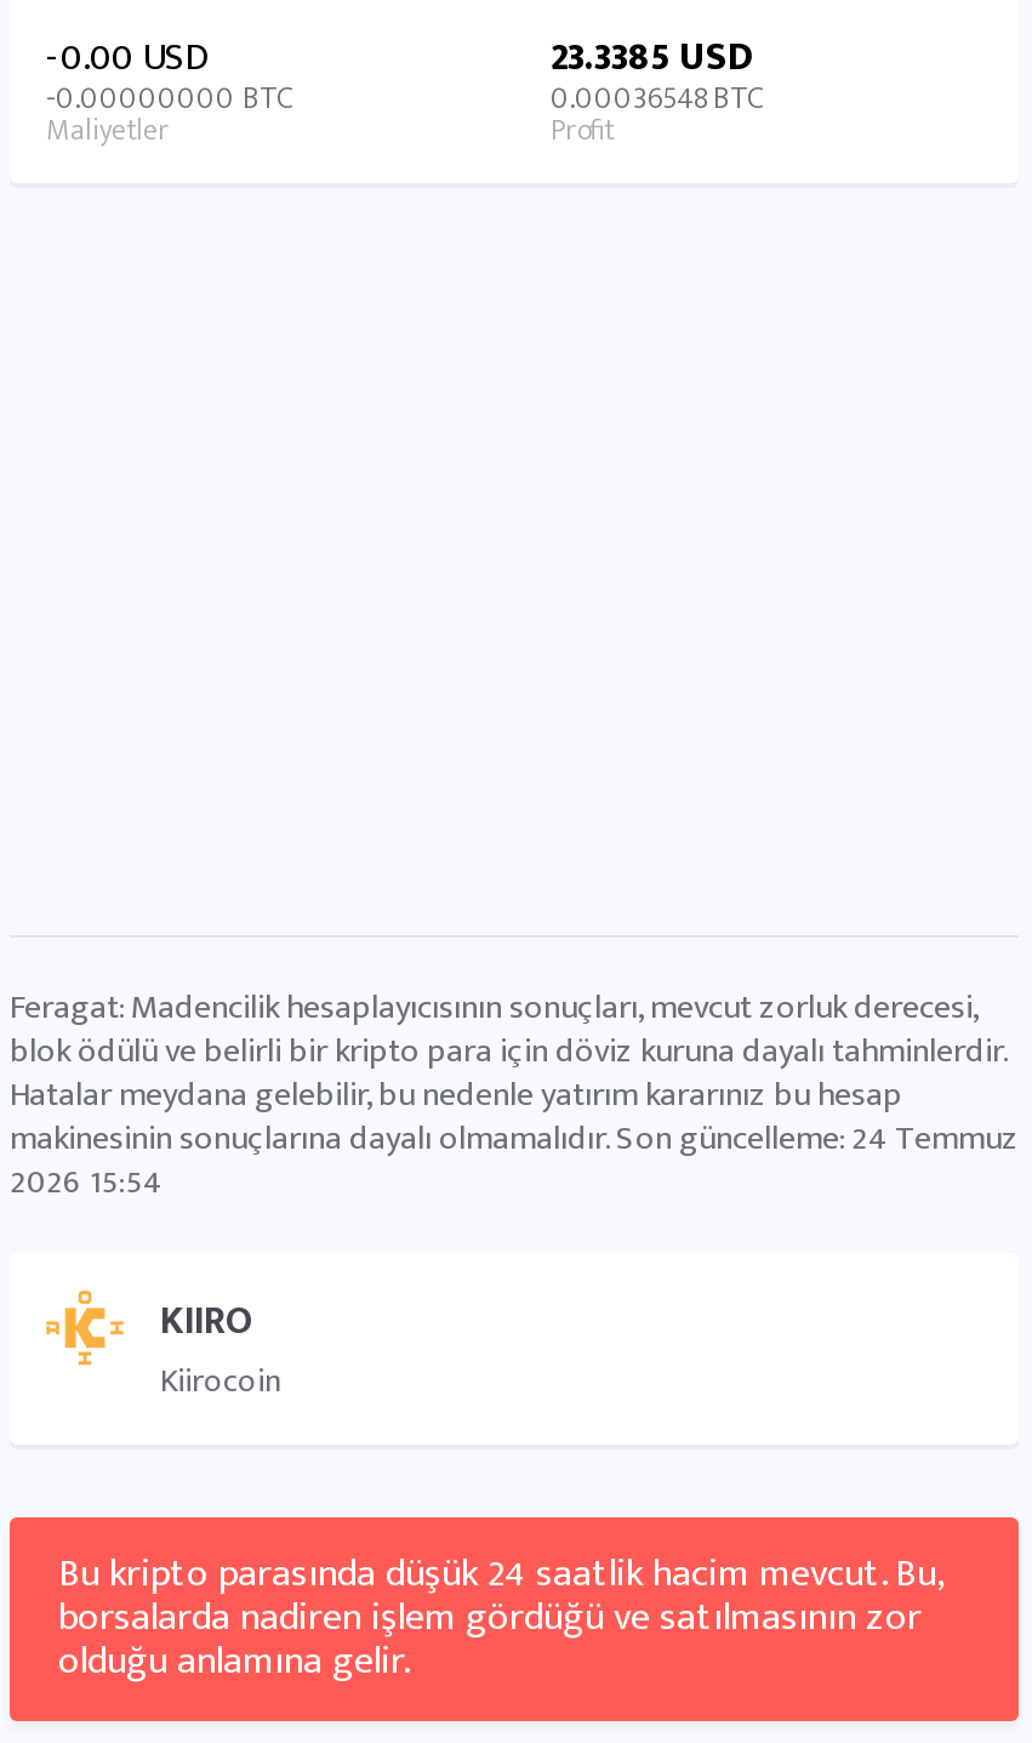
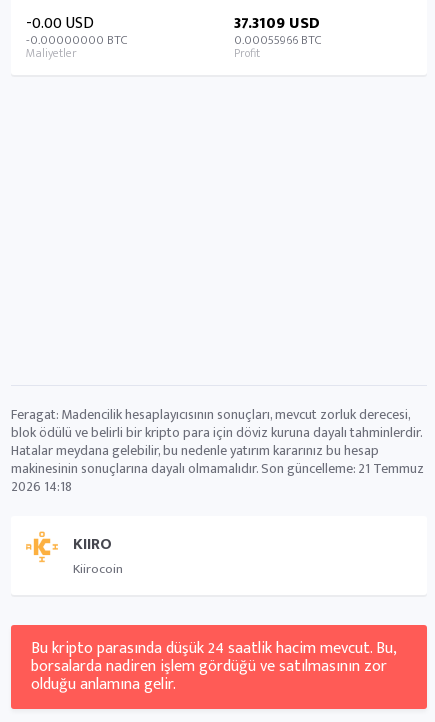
[551,25,754,91] 23.3385 USD -> [234,10,320,37] 37.3109 USD
[551,72,764,125] 0.00036548 BTC -> [234,29,322,51] 0.00055966 BTC
[10,1110,1019,1166] makinesinin sonuçlarına dayalı olmamalıdır. Son güncelleme:24 Temmuz -> [11,457,424,480] makinesinin sonuçlarına dayalı olmamalıdır. Son güncelleme:21 Temmuz
[10,1154,163,1209] 2026 15:54 -> [11,475,72,498] 2026 14:18

